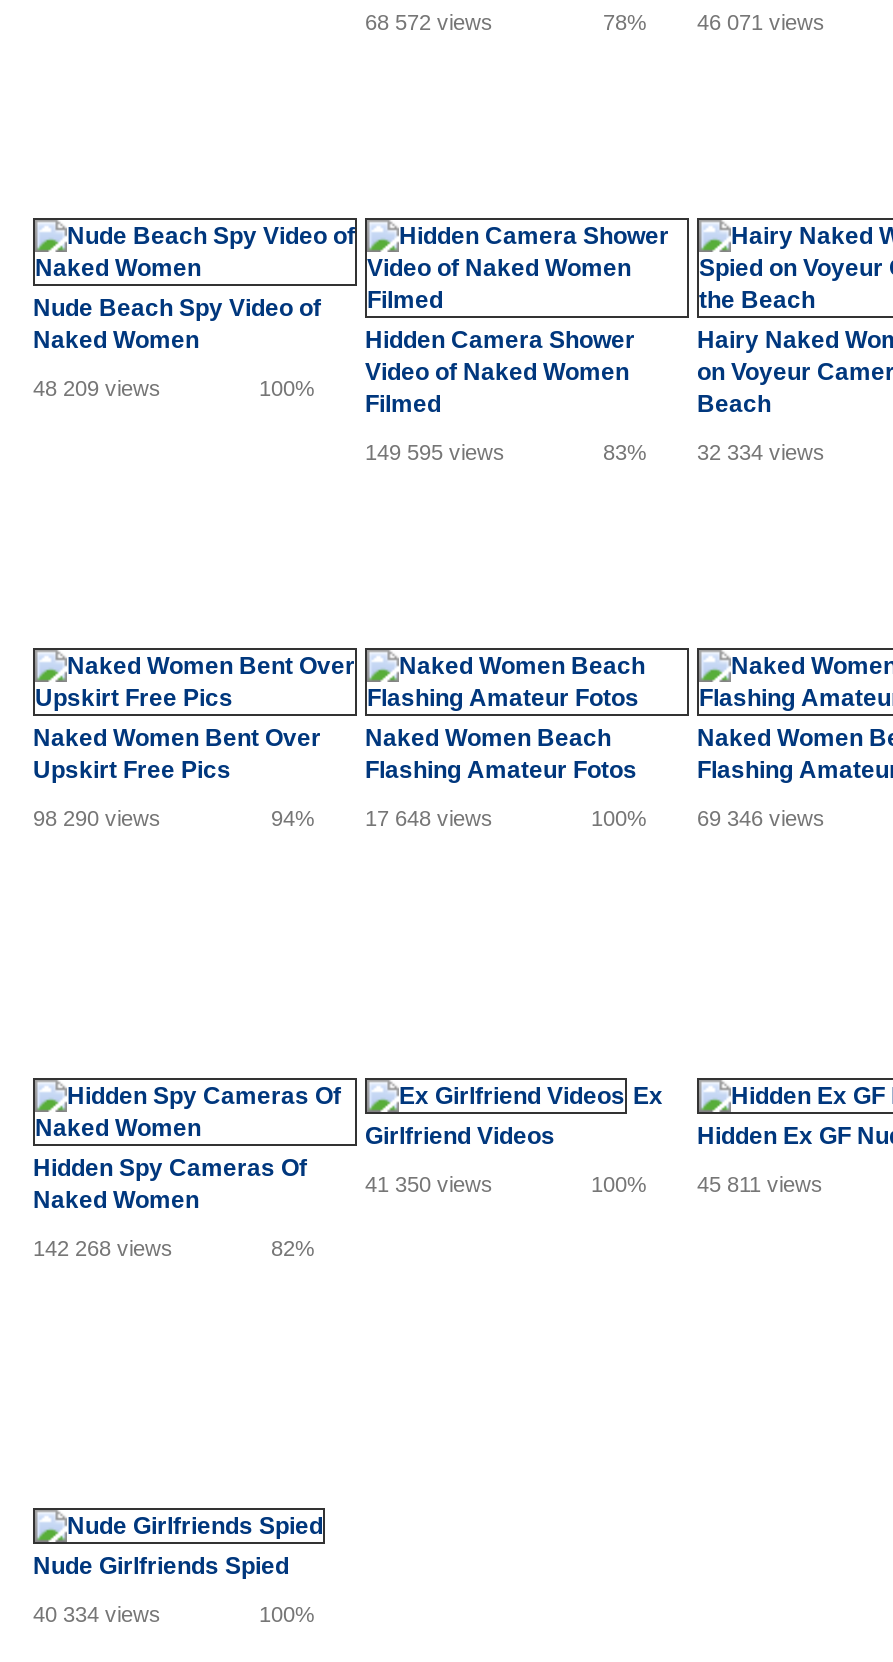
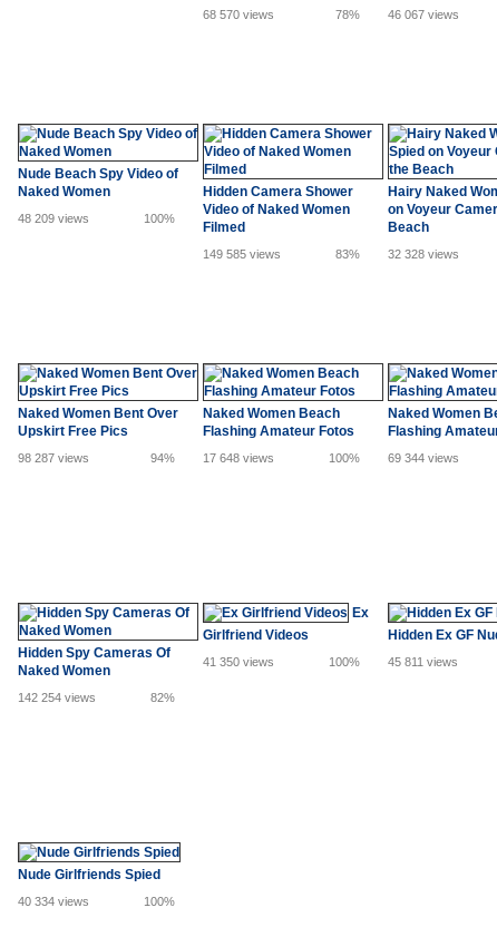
[365,10,493,34] 68 572 views -> [203,8,274,21] 68 570 views
[697,10,825,34] 46 071 views -> [388,8,459,21] 46 067 views
[365,440,505,464] 149 595 views -> [203,247,281,261] 149 585 views
[697,440,825,464] 32 334 views -> [388,247,459,261] 32 328 views
[33,806,161,830] 98 290 views -> [18,451,89,465] 98 287 views
[697,806,825,830] 69 346 views -> [388,451,459,465] 69 344 views
[33,1236,173,1260] 142 268 views -> [18,691,96,704] 142 254 views

